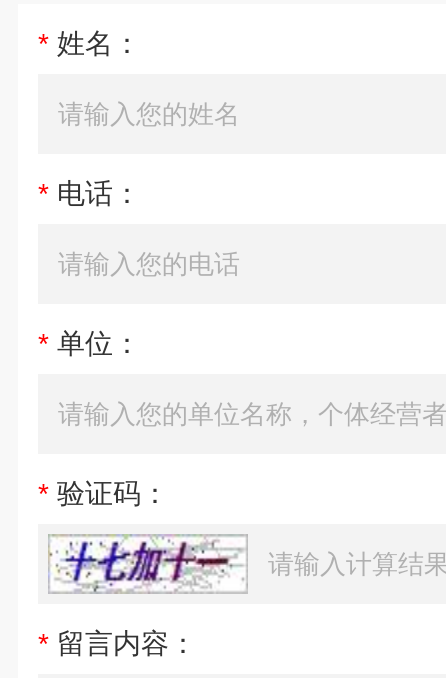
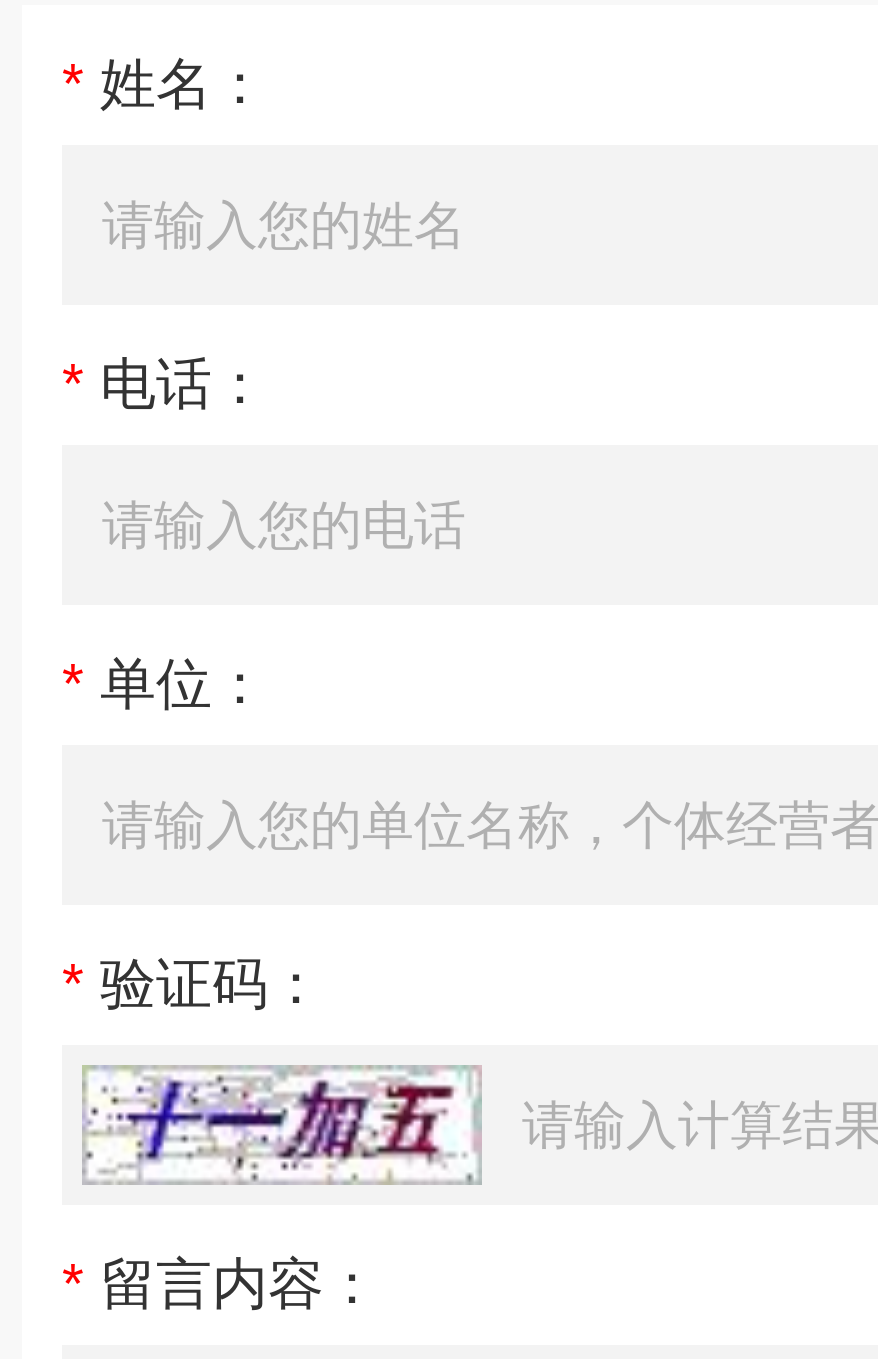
[48,534,247,594] [image] -> [82,1065,482,1183] [image]

